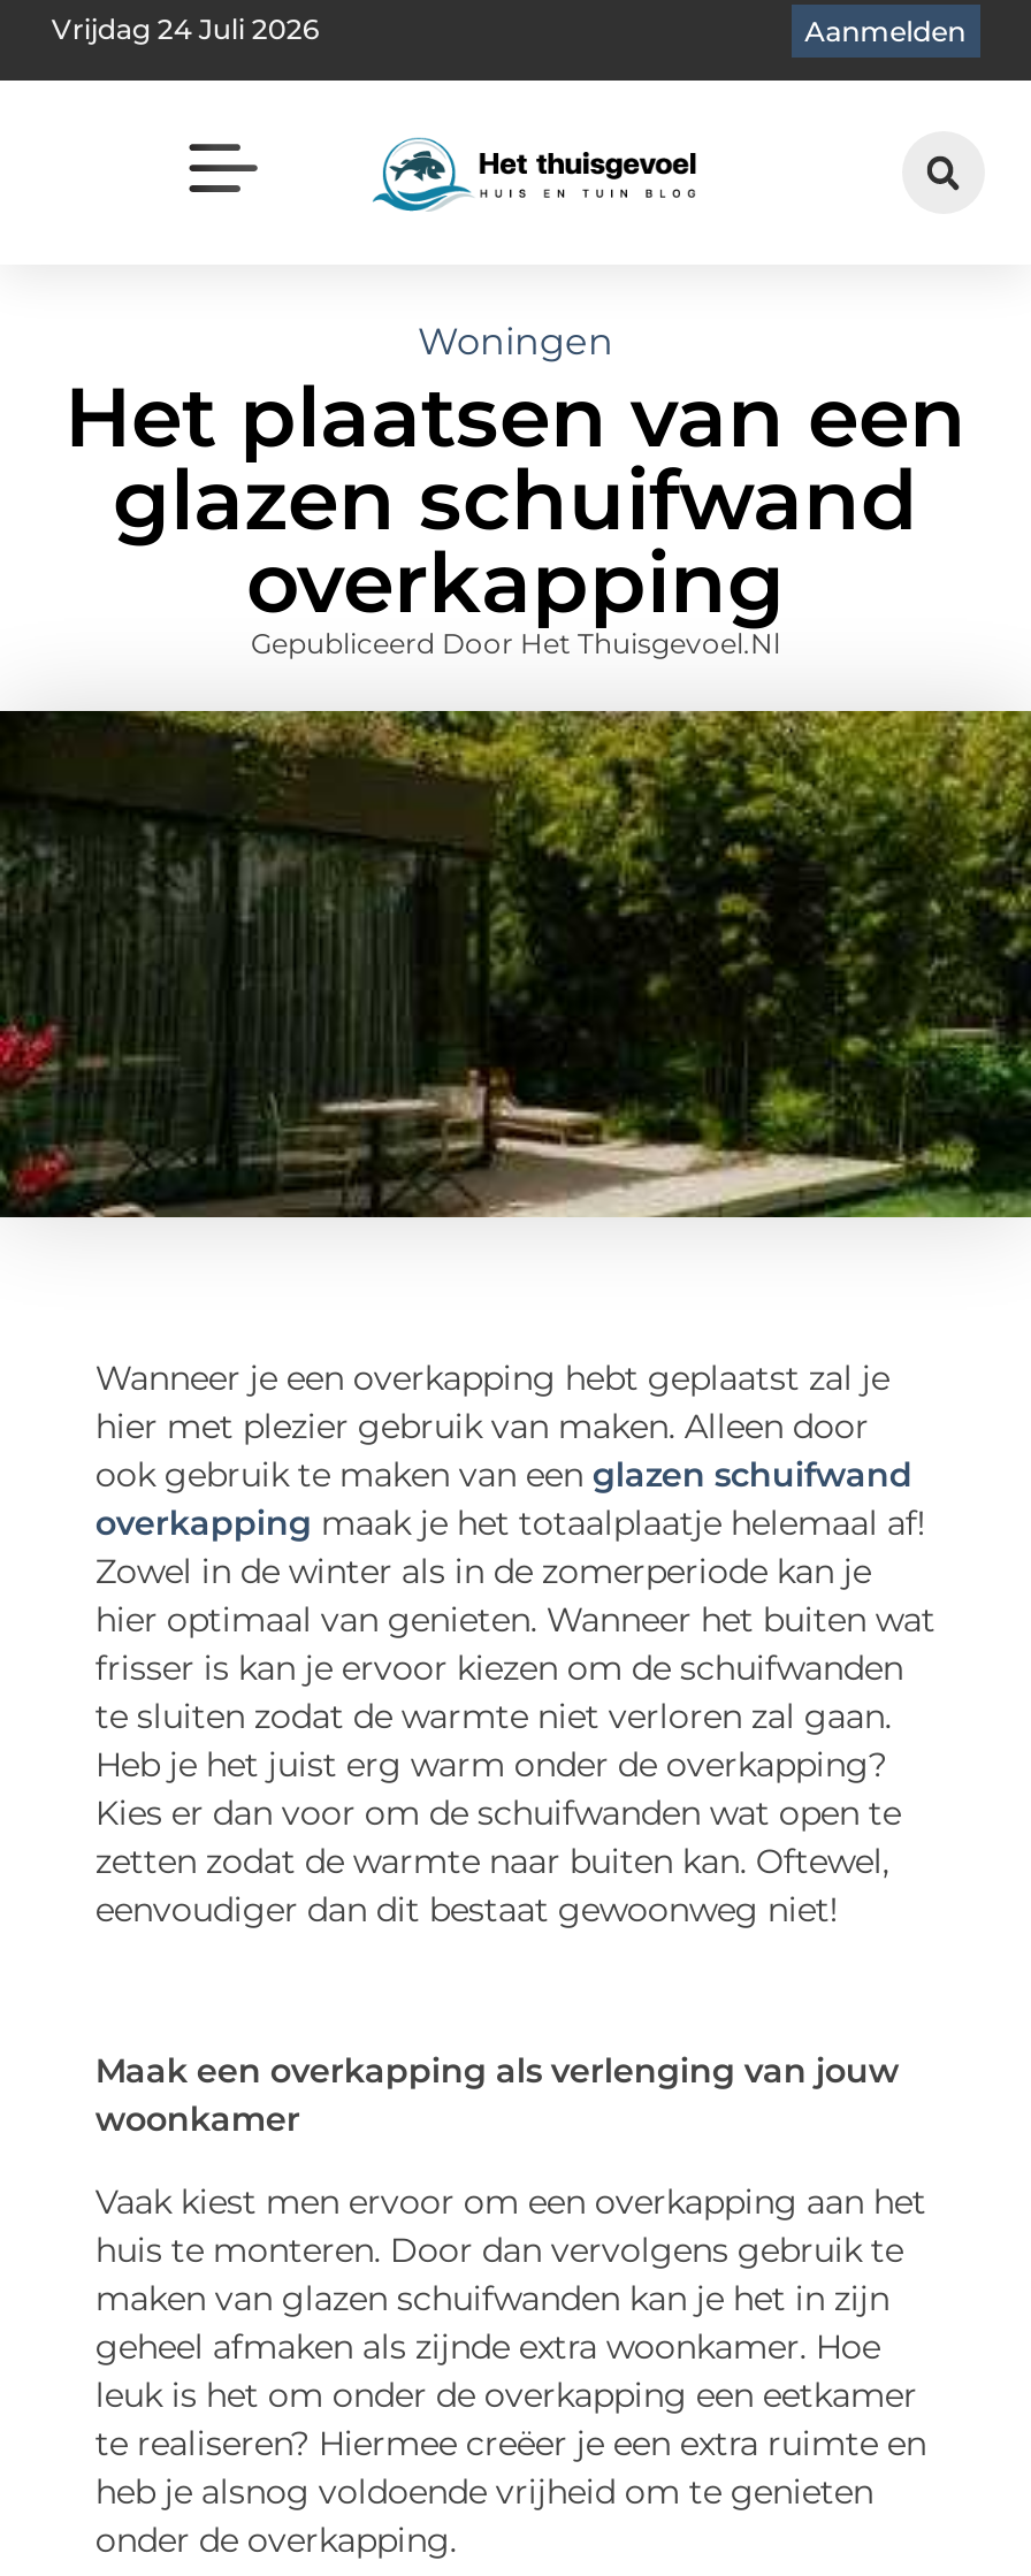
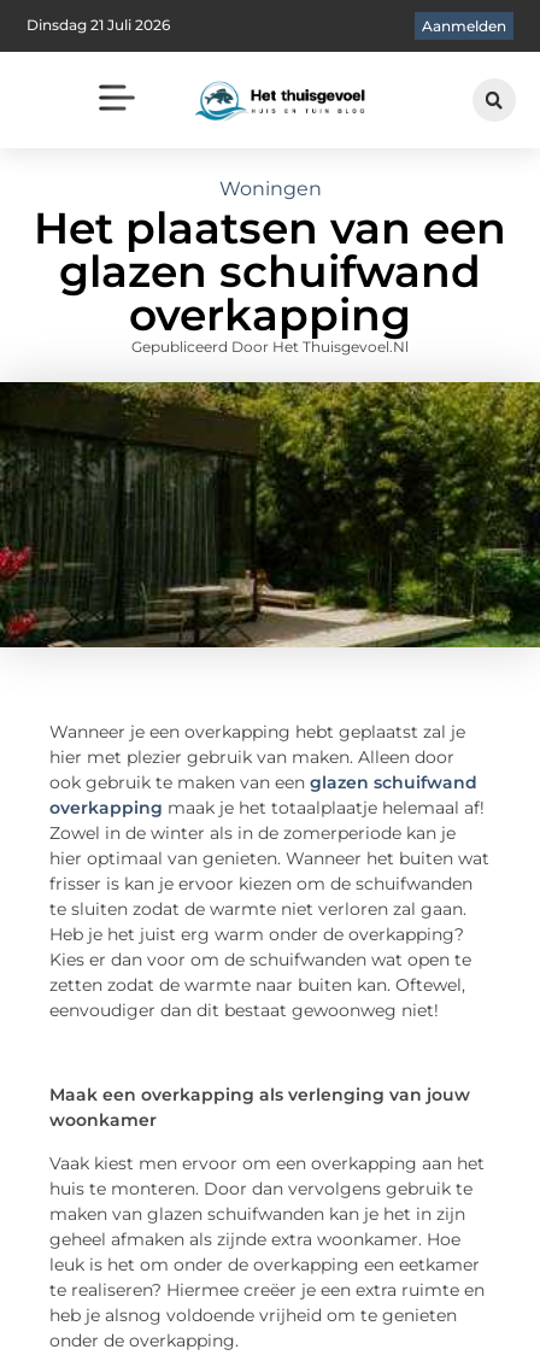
[52,11,319,45] Vrijdag 24 Juli 2026 -> [27,15,170,33] Dinsdag 21 Juli 2026

